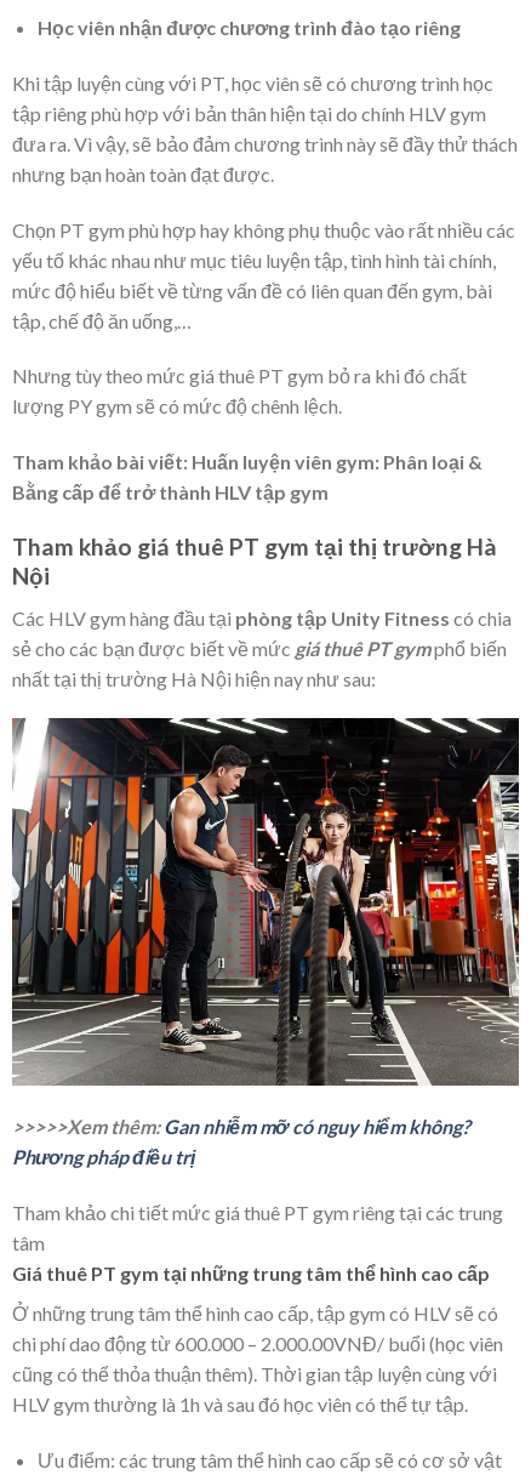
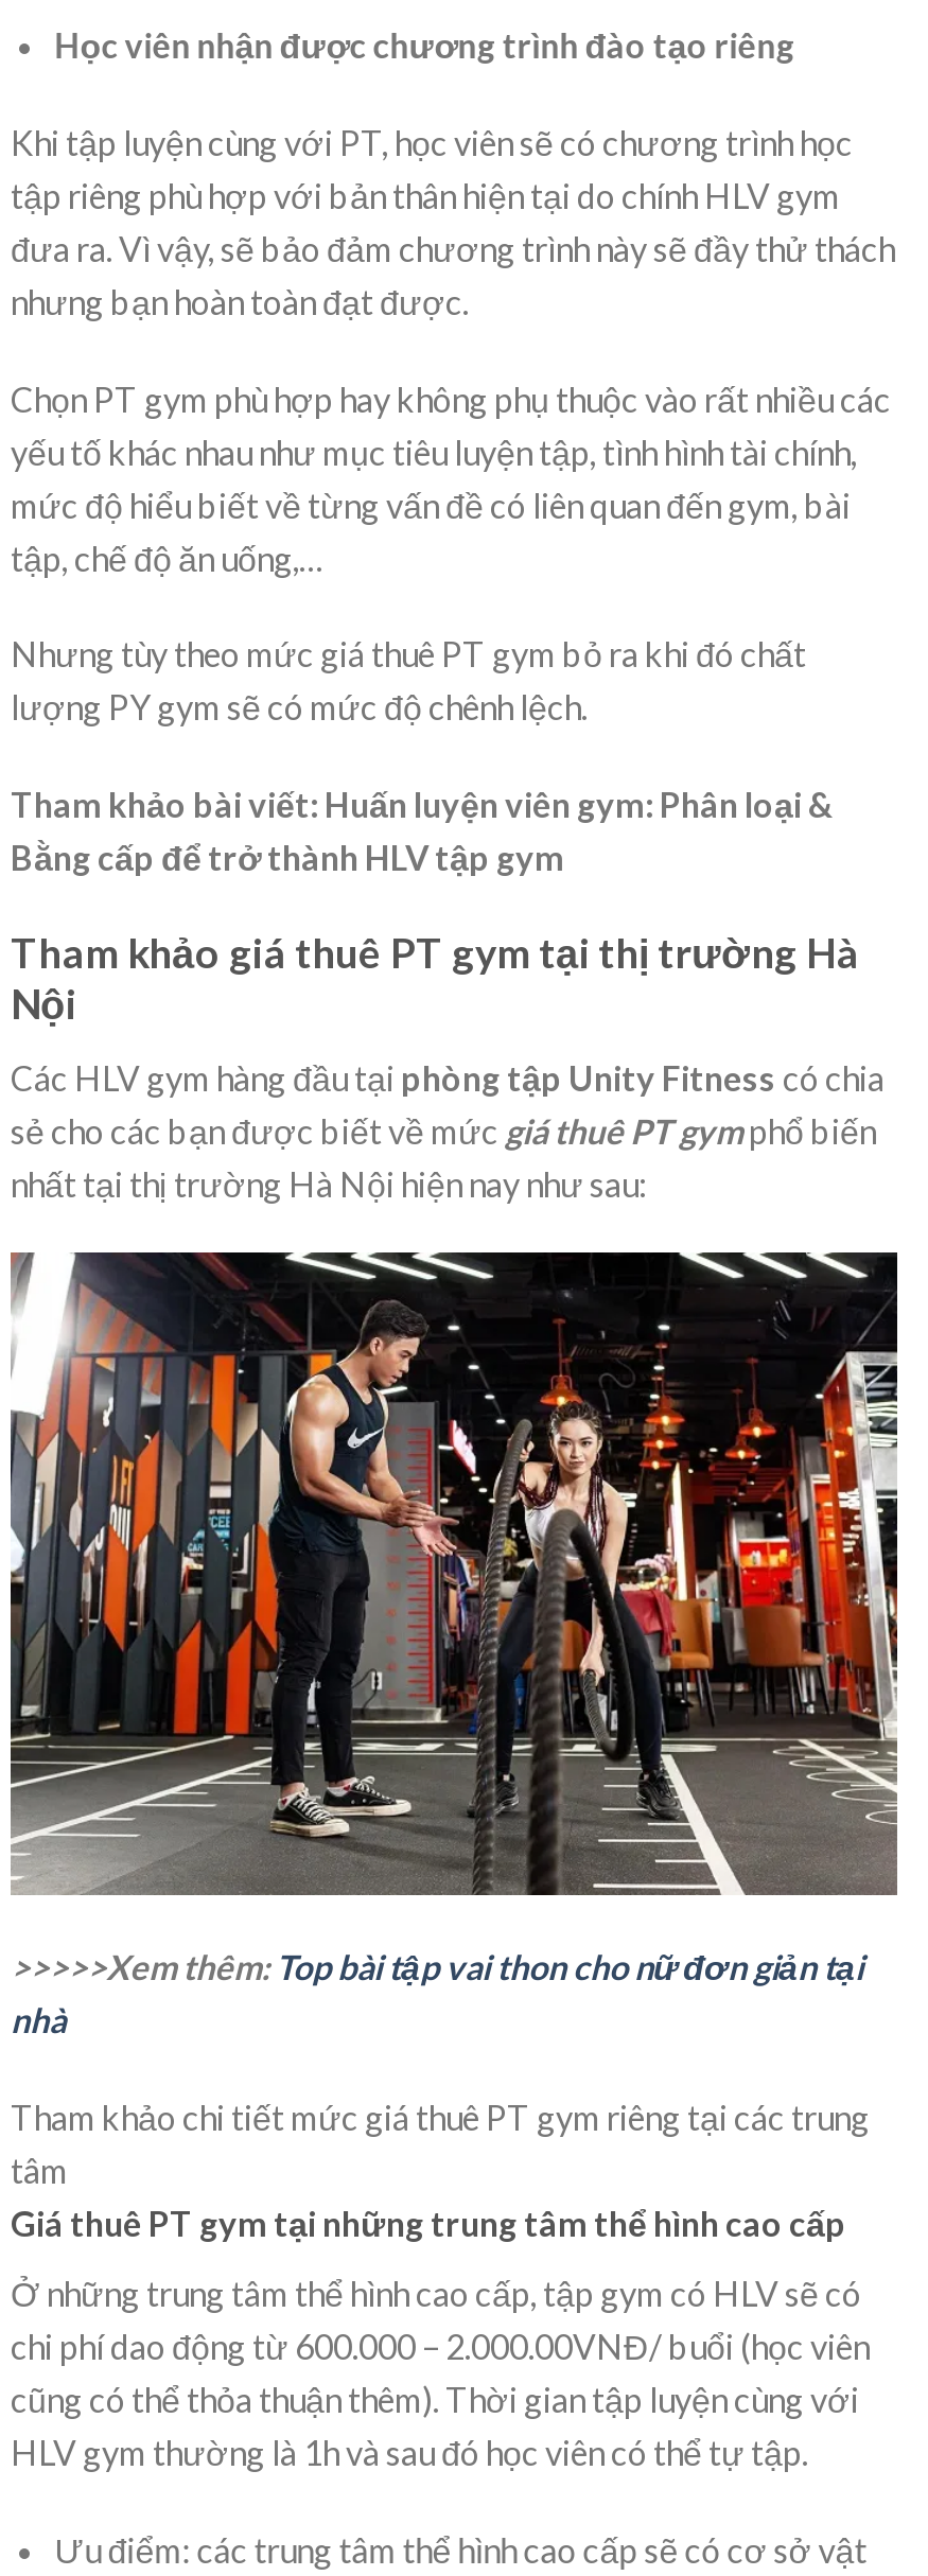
[12,1115,470,1168] >>>>>Xem thêm: Gan nhiễm mỡ có nguy hiểm không? | Phương pháp điều trị -> [11,1946,863,2039] >>>>>Xem thêm: Top bài tập vai thon cho nữ đơn giản tại | nhà

